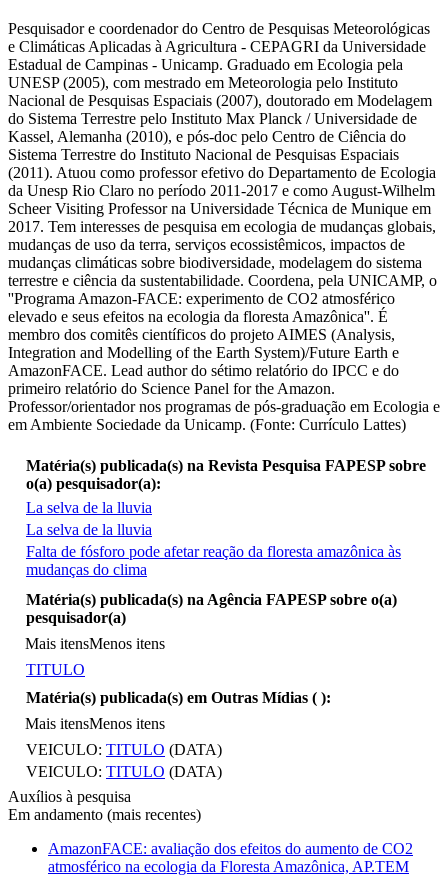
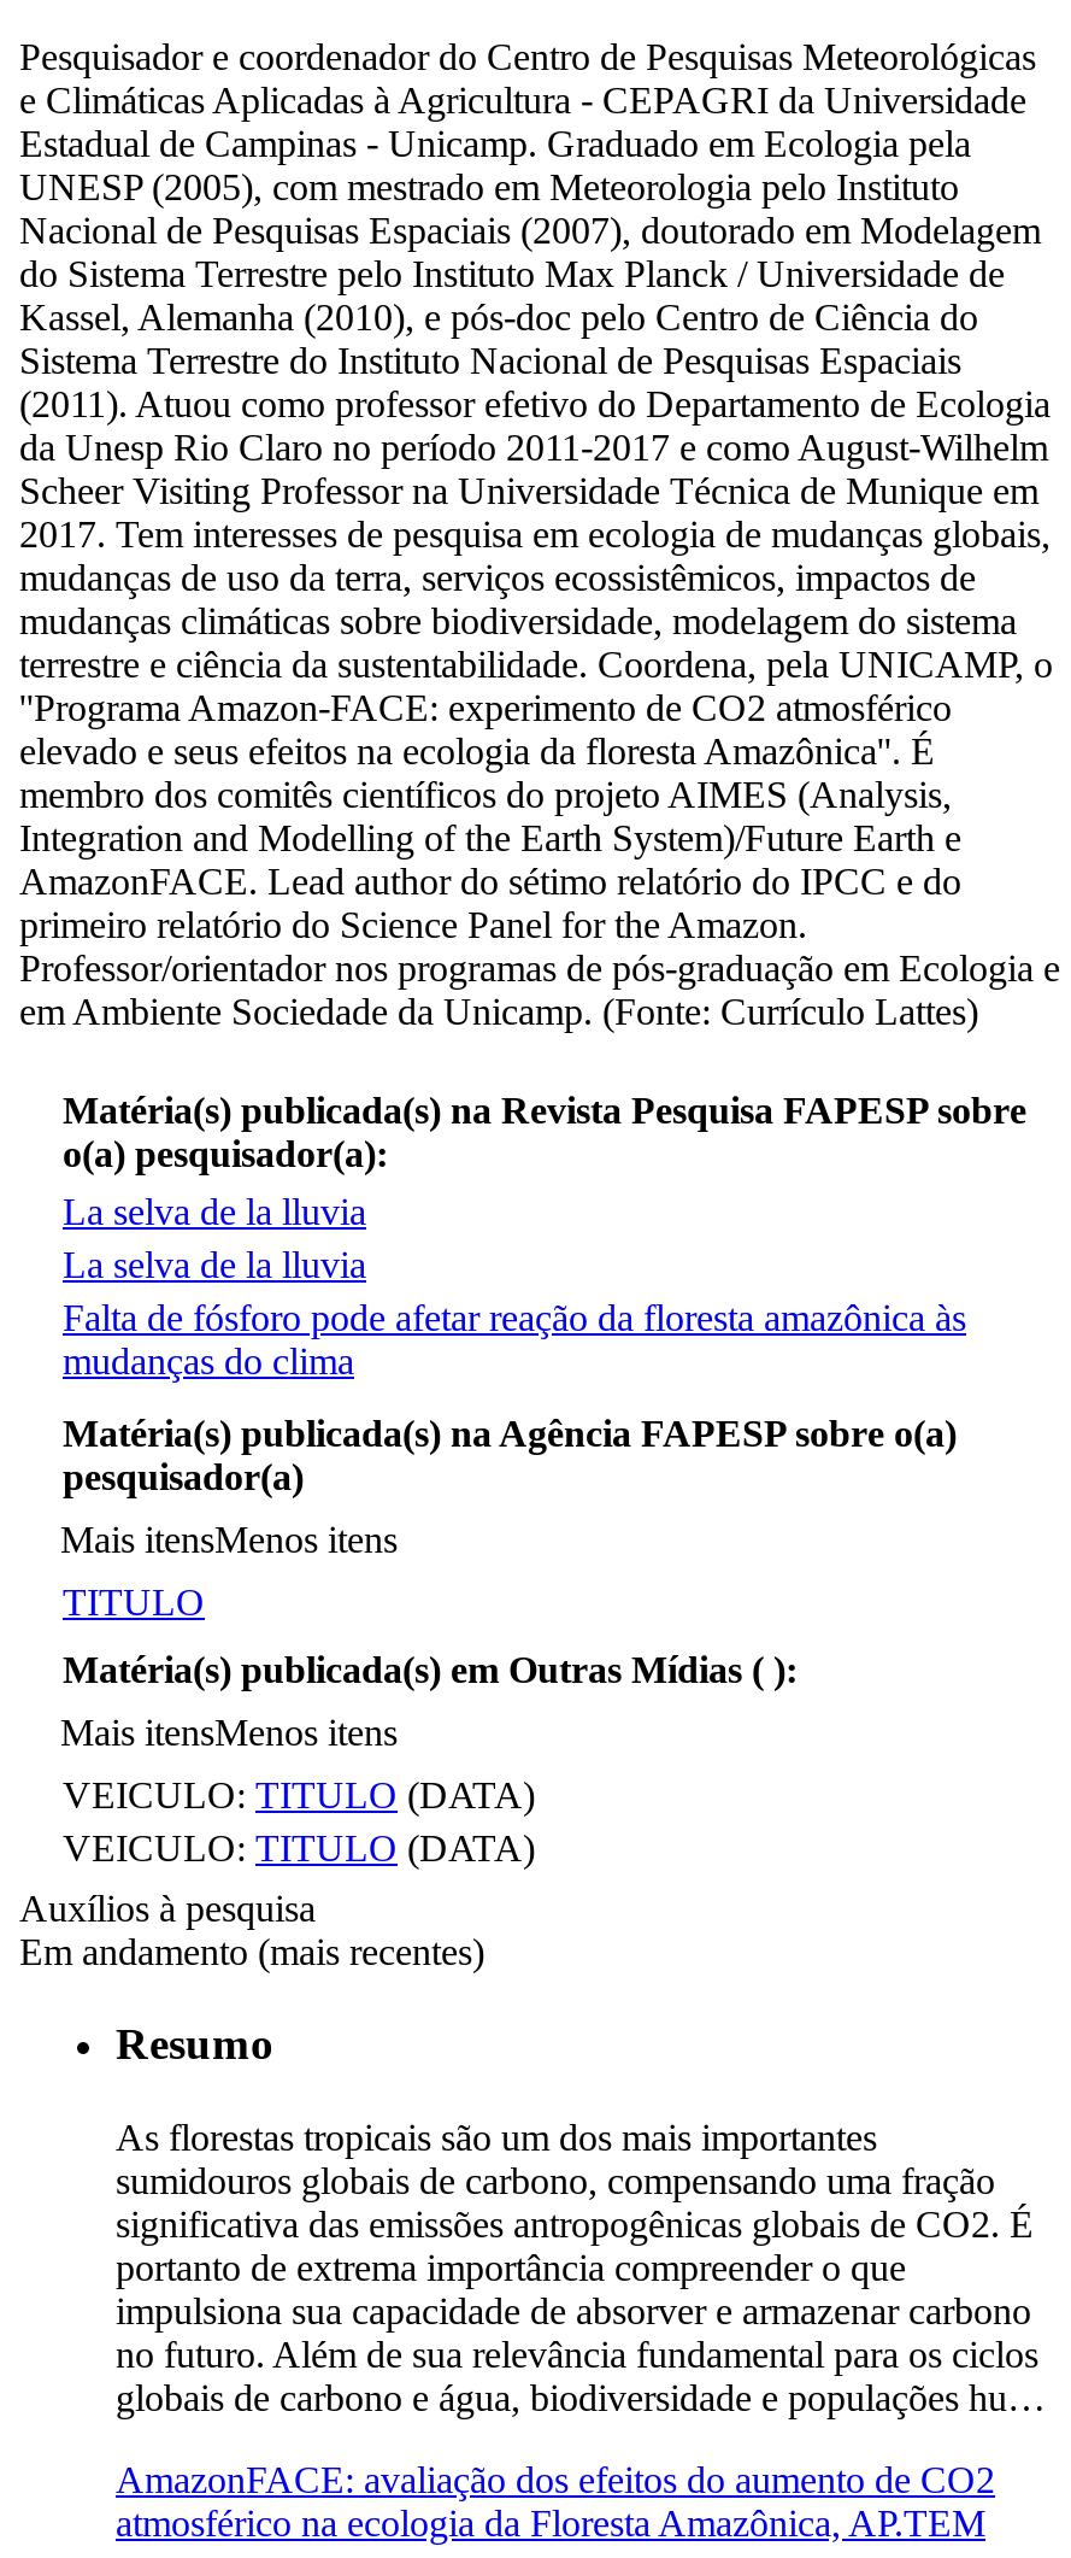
none -> [116,2018,1046,2418] Resumo | As florestas tropicais são um dos mais importantes | sumidouros globais de carbono, compensando uma fração | significativa das emissões antropogênicas globais de CO2. É | portanto de extrema importância compreender o que | impulsiona sua capacidade de absorver e armazenar carbono | no futuro. Além de sua relevância fundamental para os ciclos | globais de carbono e água, biodiversidade e populações hu…

